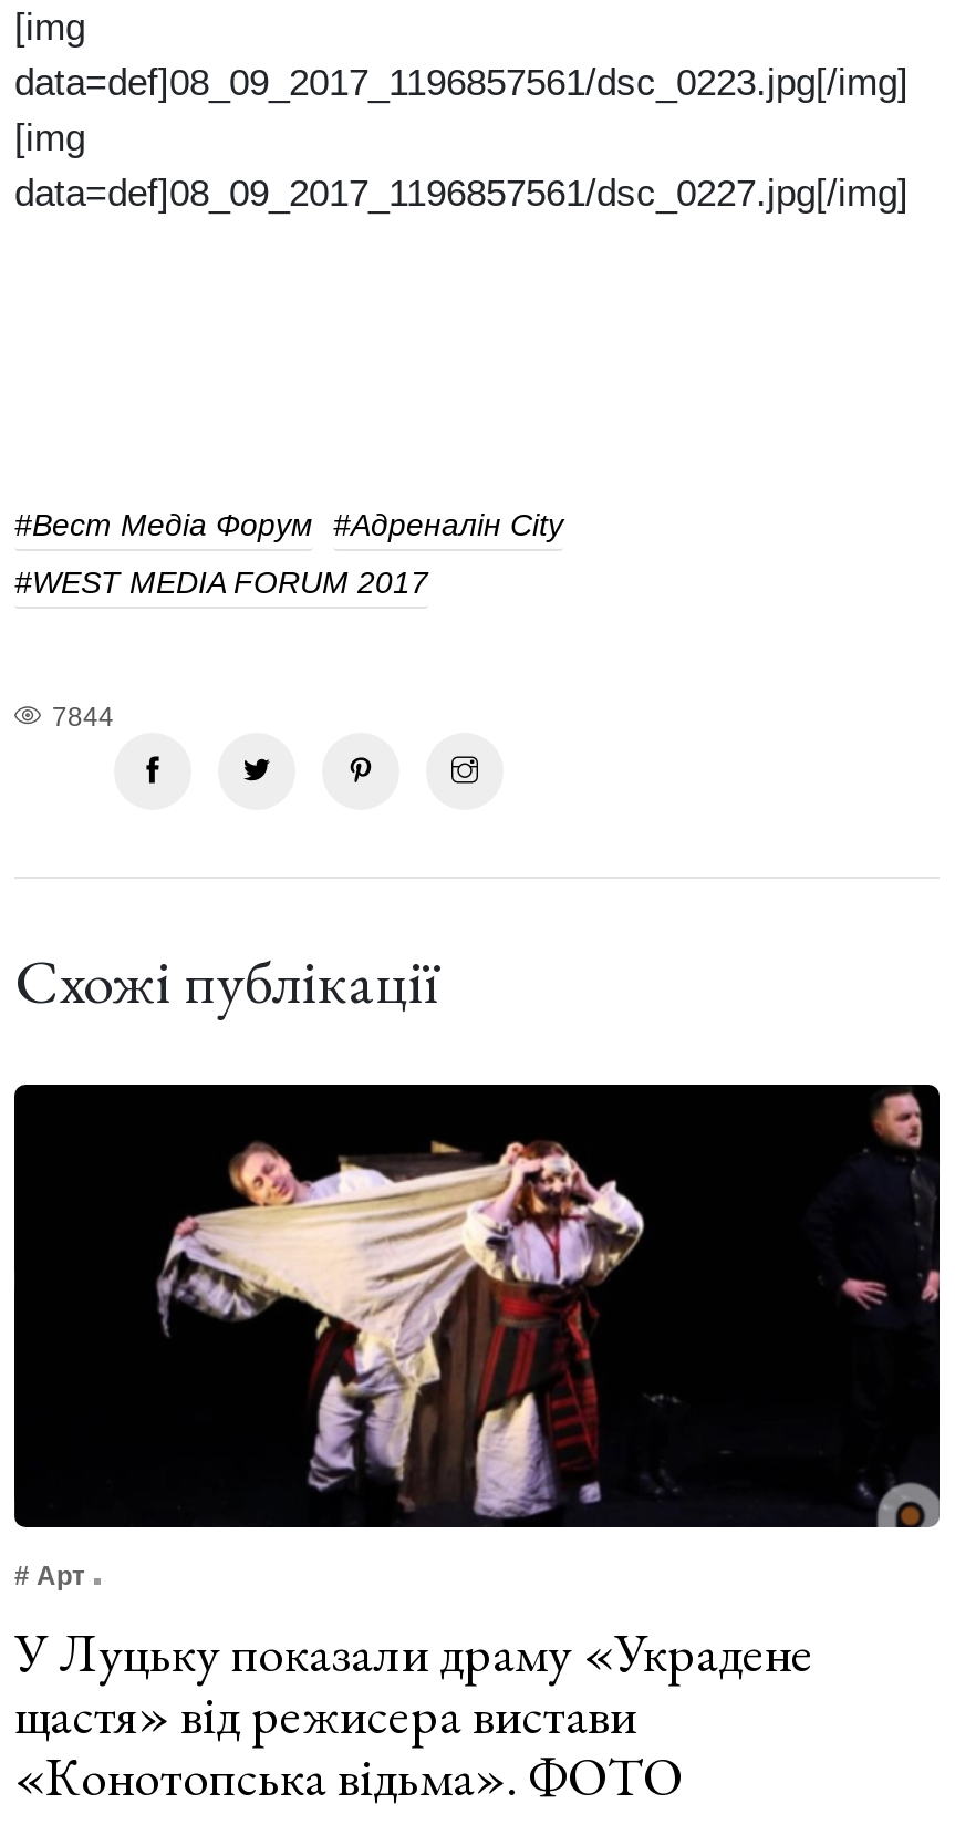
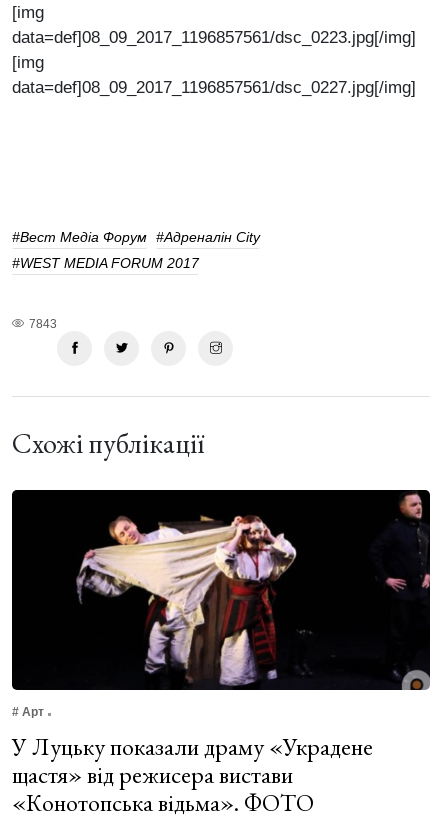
[52,703,114,734] 7844 -> [29,317,57,331] 7843

